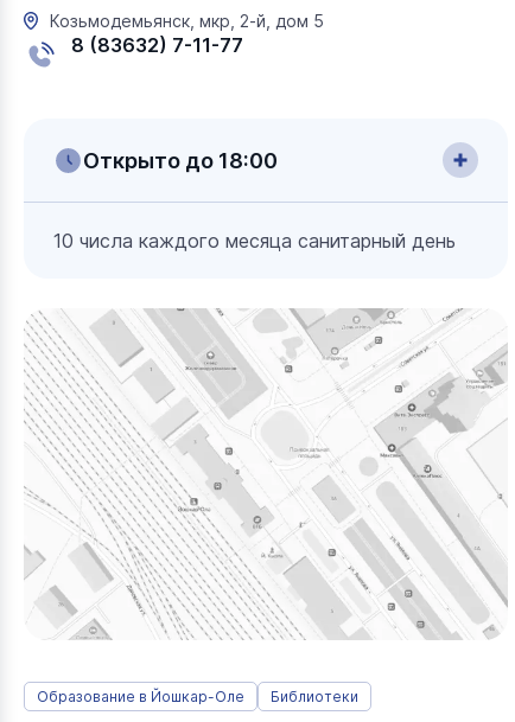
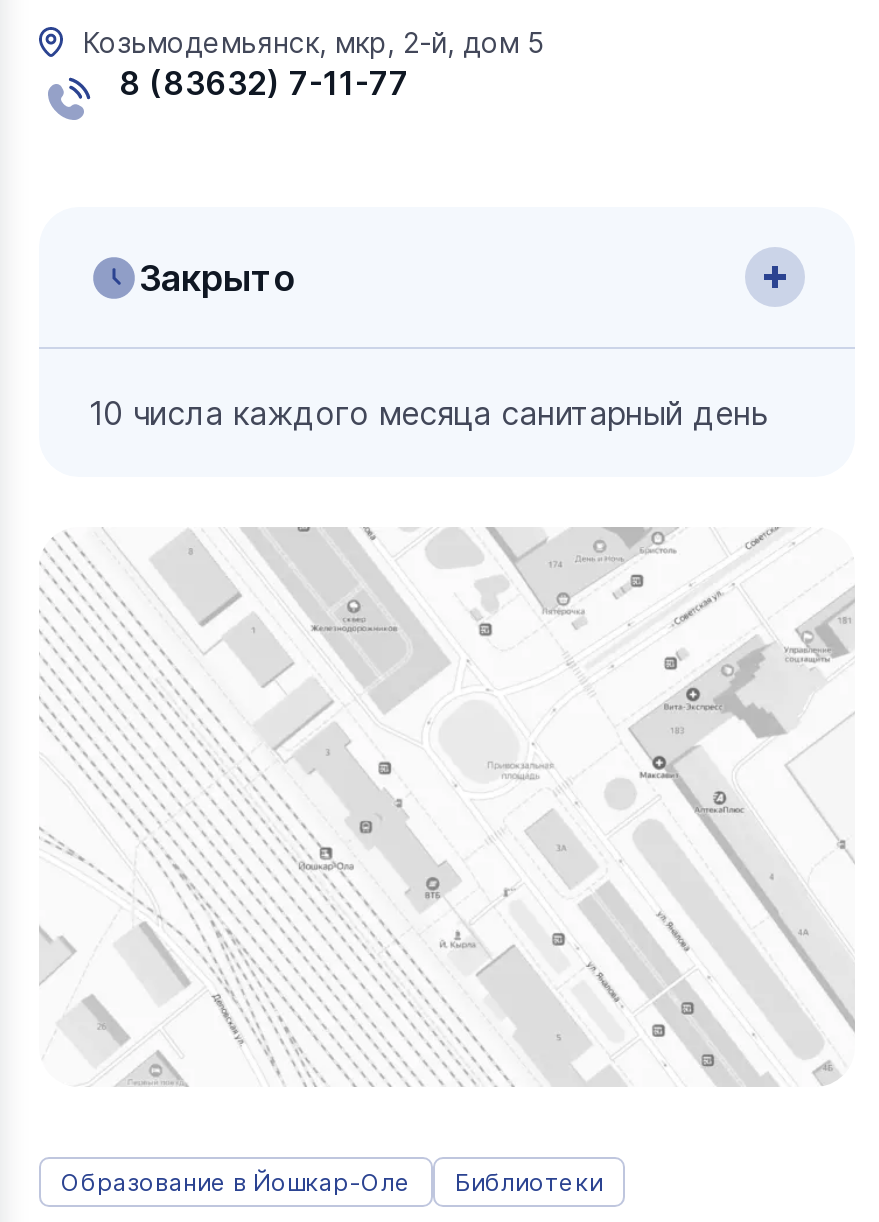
[83,148,278,172] Открыто до 18:00 -> [139,256,295,298] Закрыто

